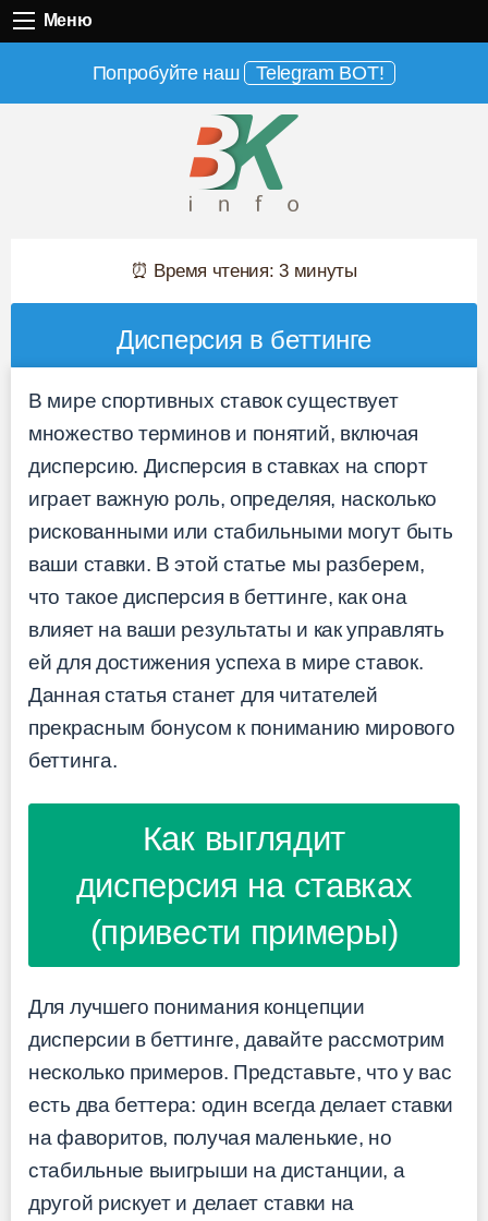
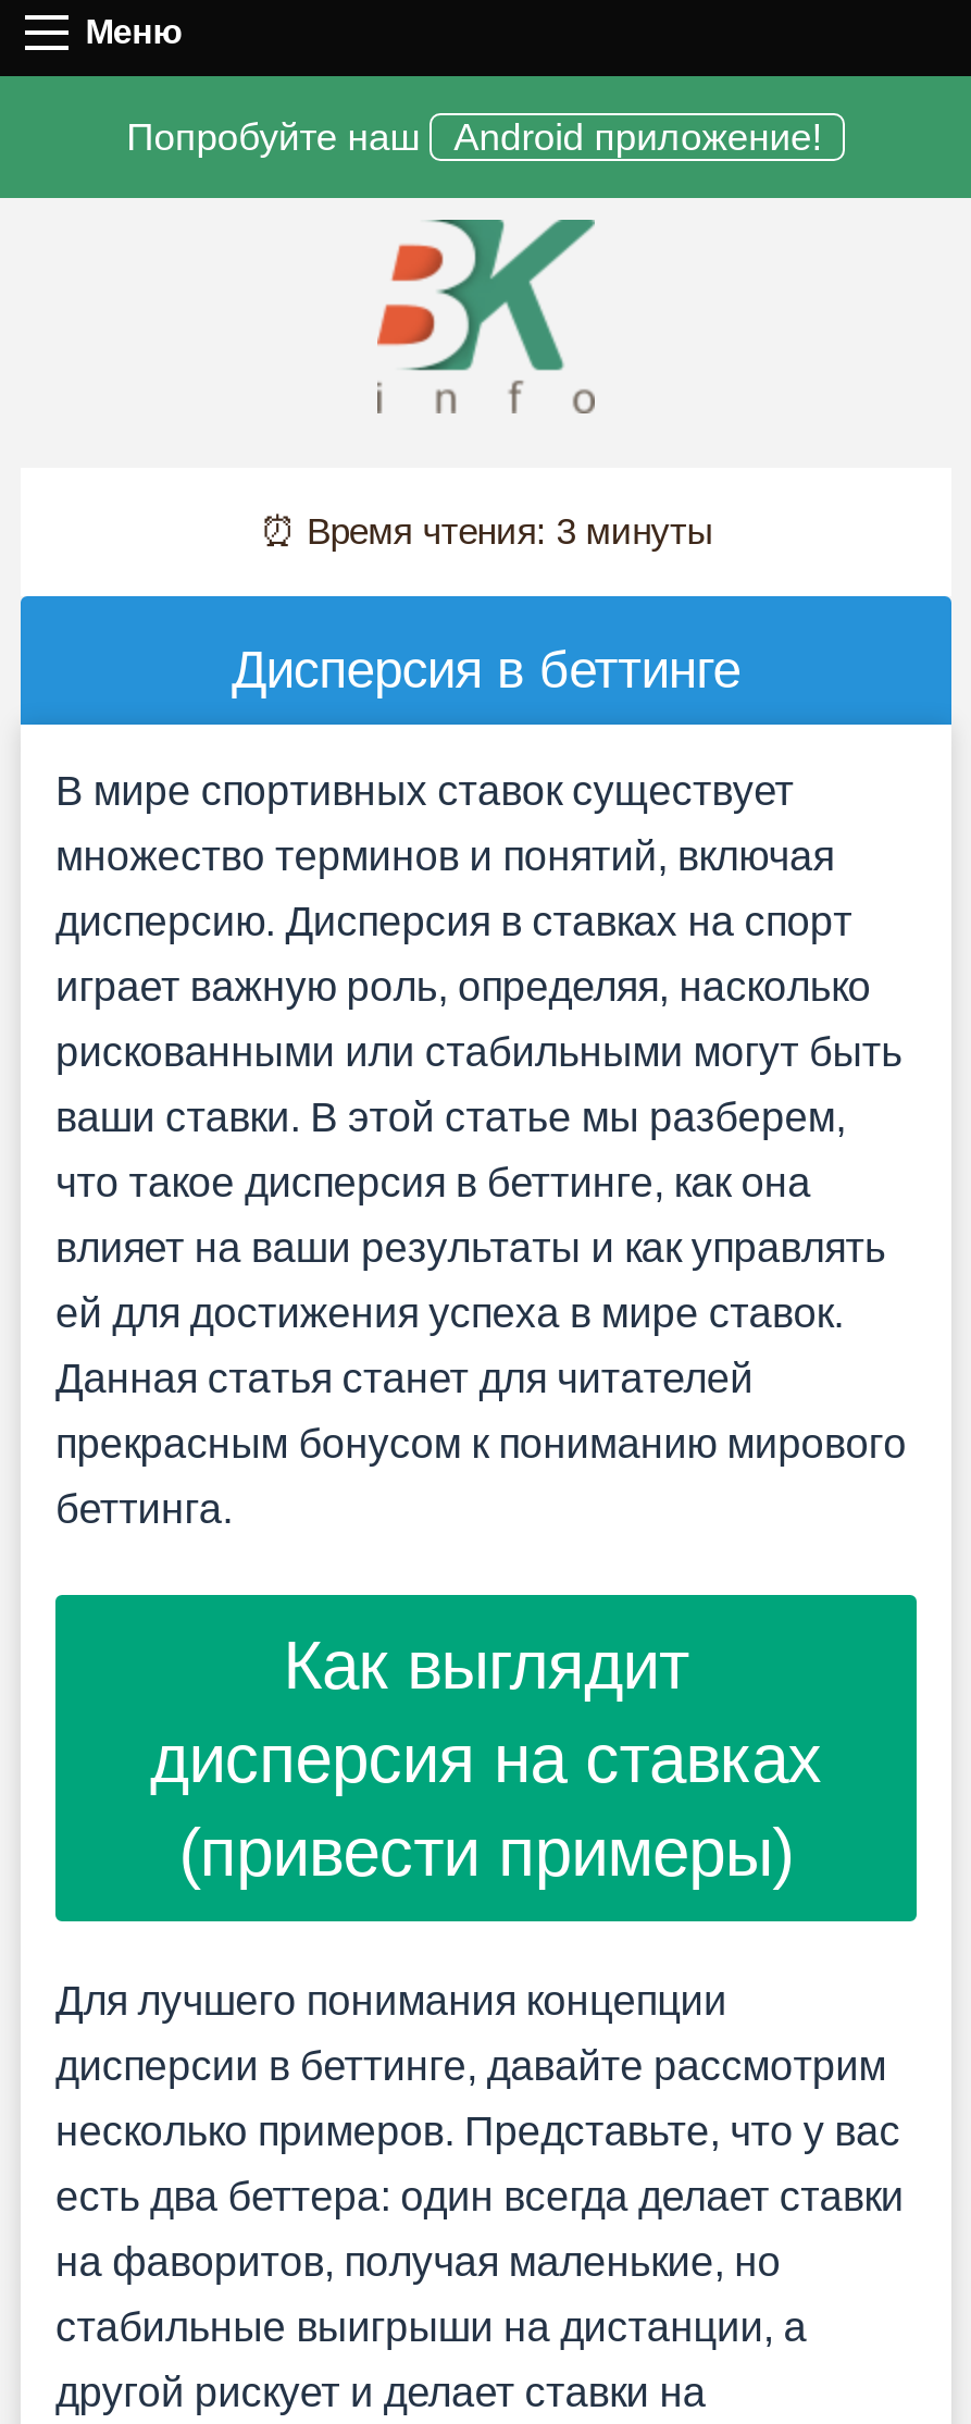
[92,62,384,84] Попробуйте наш Telegram BOT! -> [126,115,822,158] Попробуйте наш Android приложение!

